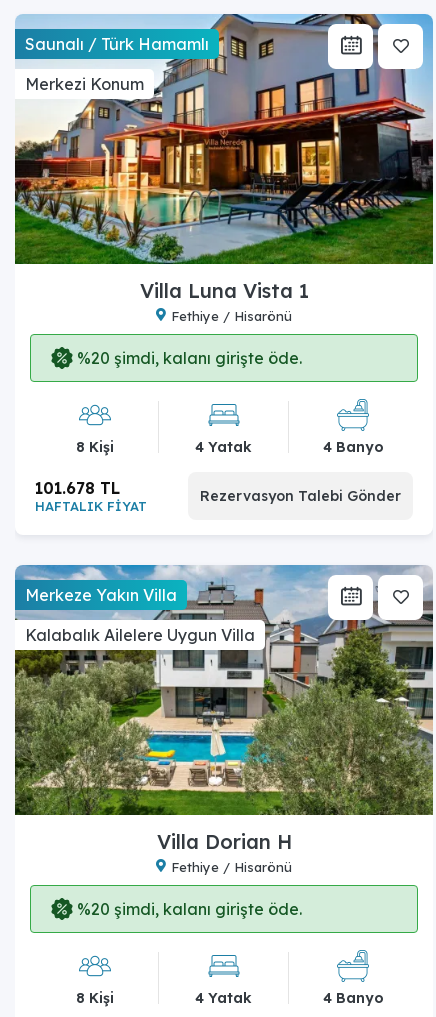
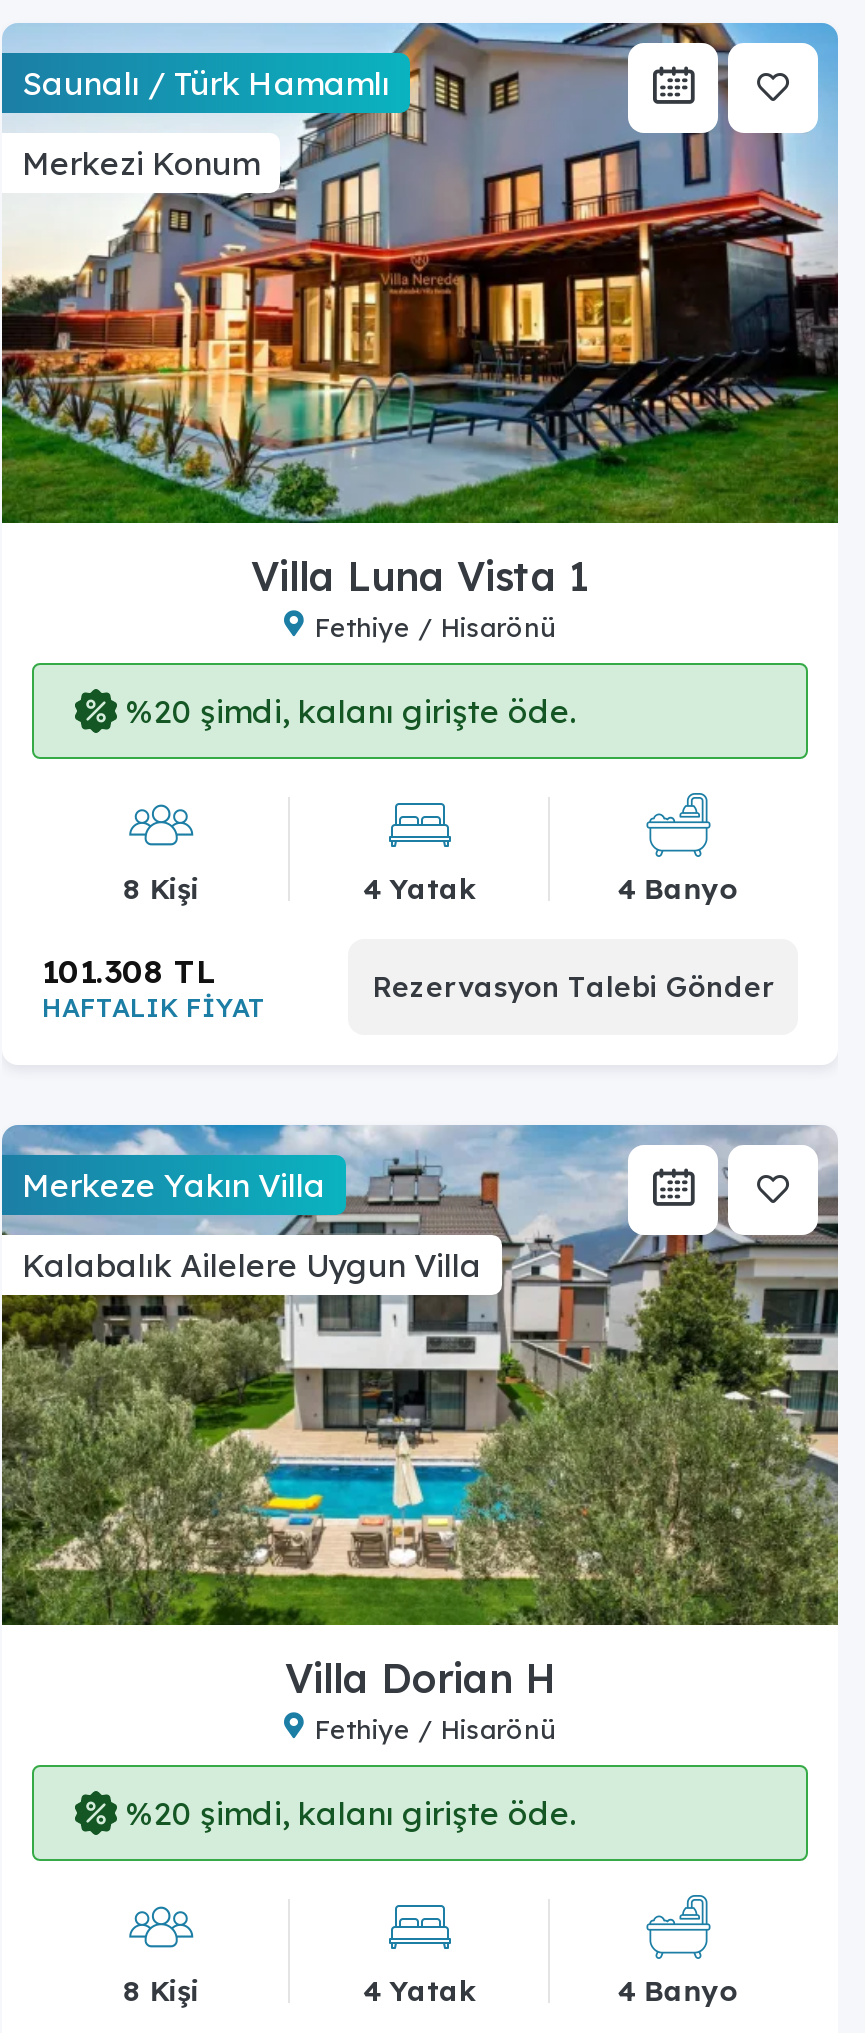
[35,478,120,498] 101.678 TL -> [42,950,214,990] 101.308 TL

